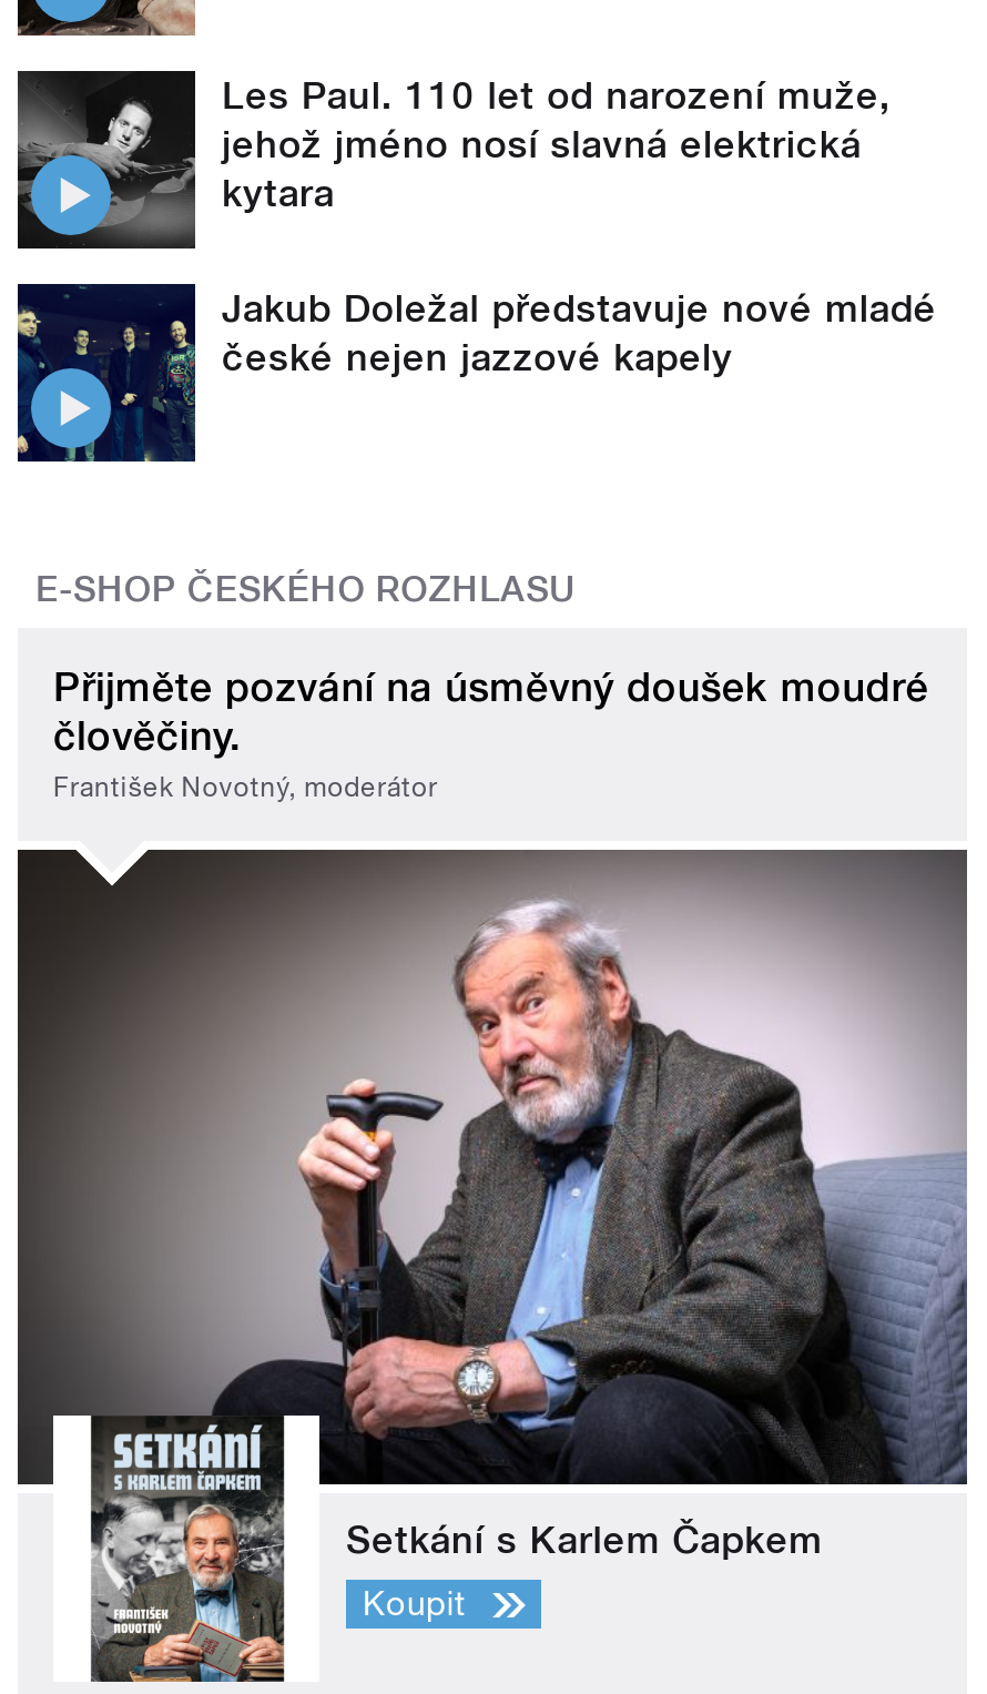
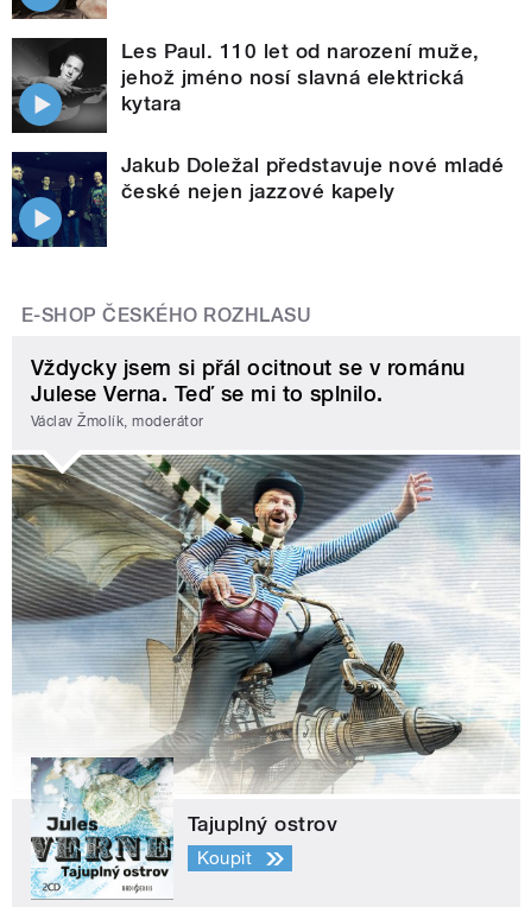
[53,663,929,804] Přijměte pozvání na úsměvný doušek moudré | člověčiny. | František Novotný, moderátor -> [31,355,465,430] Vždycky jsem si přál ocitnout se v románu | Julese Verna. Teď se mi to splnilo. | Václav Žmolík, moderátor
[16,848,969,1684] [image] | Setkání s Karlem Čapkem -> [11,455,520,900] [image] | Tajuplný ostrov

